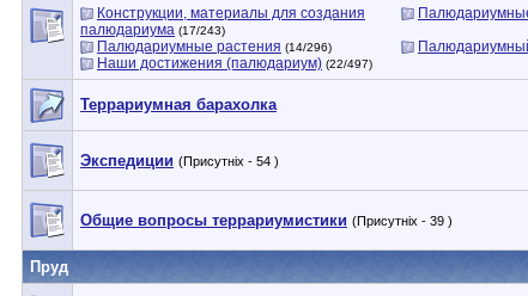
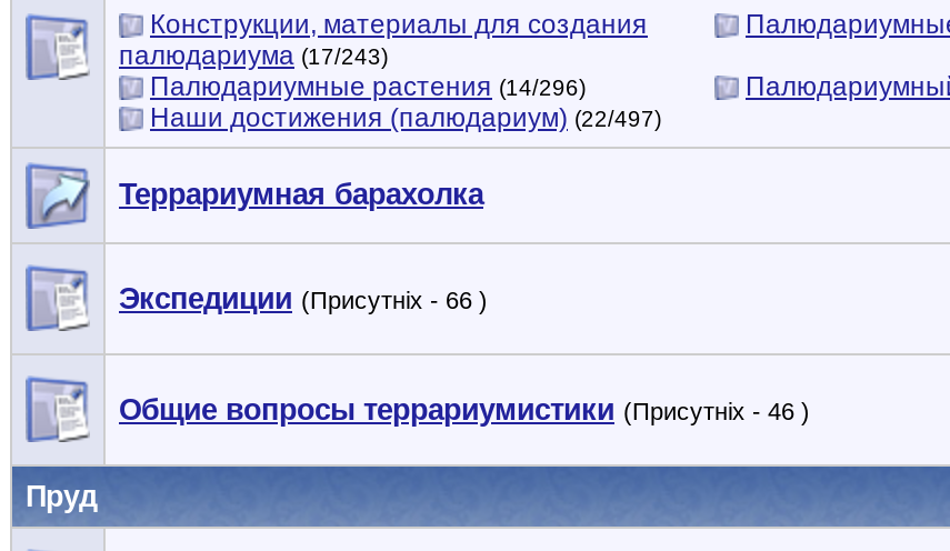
[80,152,279,169] Экспедиции (Присутніх - 54 ) -> [119,282,488,315] Экспедиции (Присутніх - 66 )
[80,211,453,229] Общие вопросы террариумистики (Присутніх - 39 ) -> [119,393,810,427] Общие вопросы террариумистики (Присутніх - 46 )

